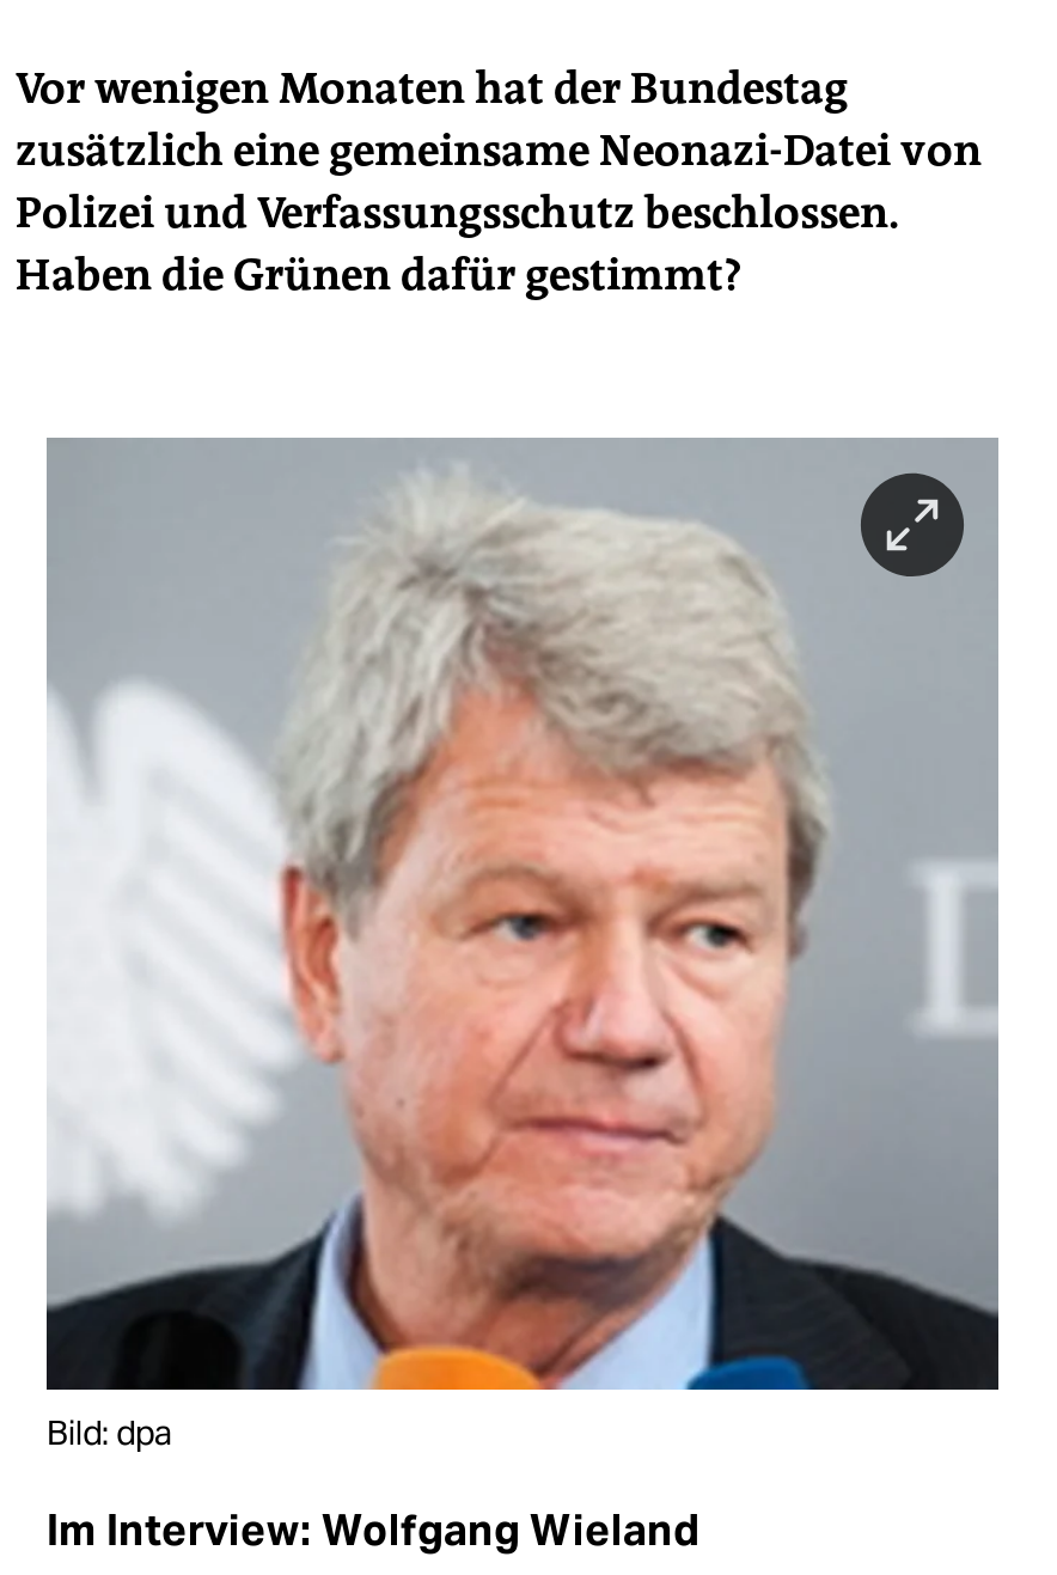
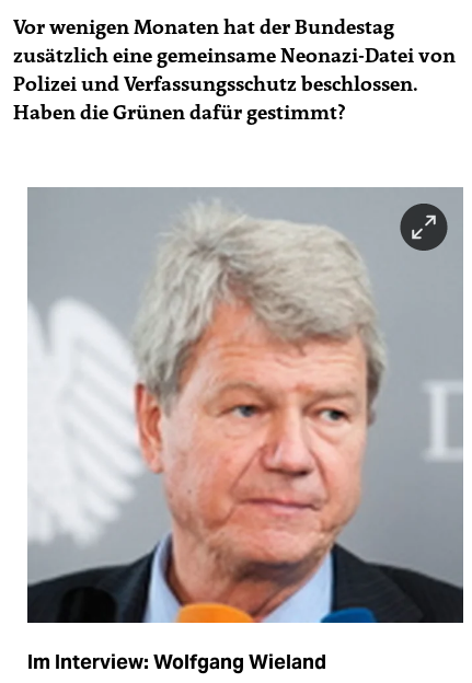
[47,1412,173,1455] Bild: dpa -> none

